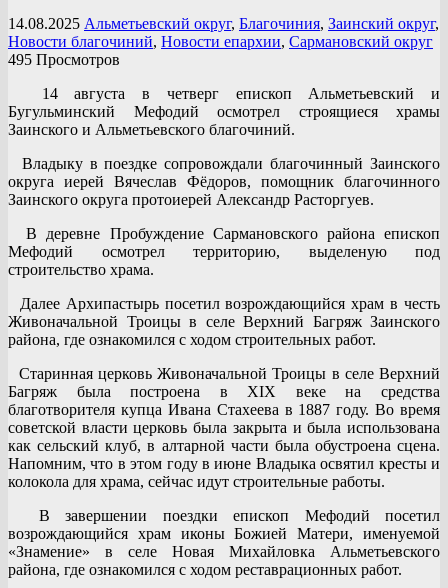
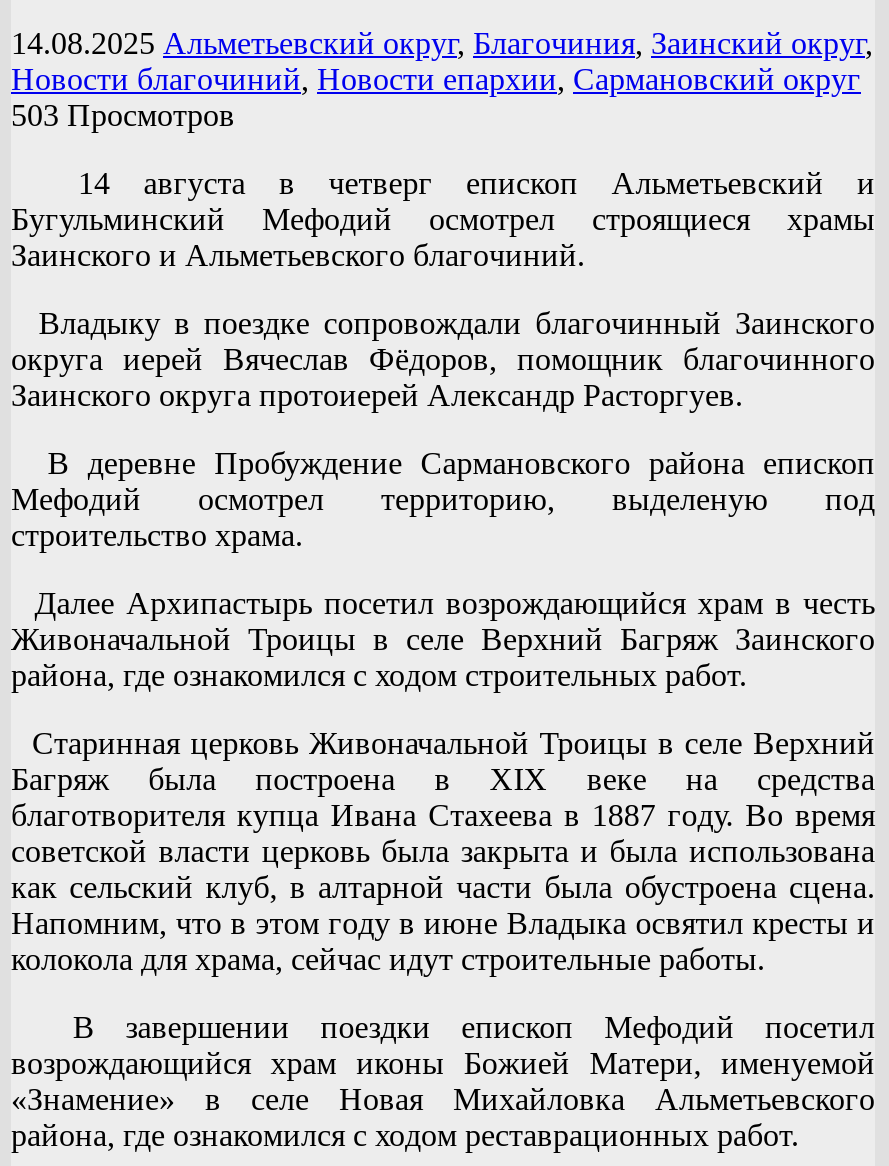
[8,51,120,68] 495 Просмотров -> [11,97,235,131] 503 Просмотров

